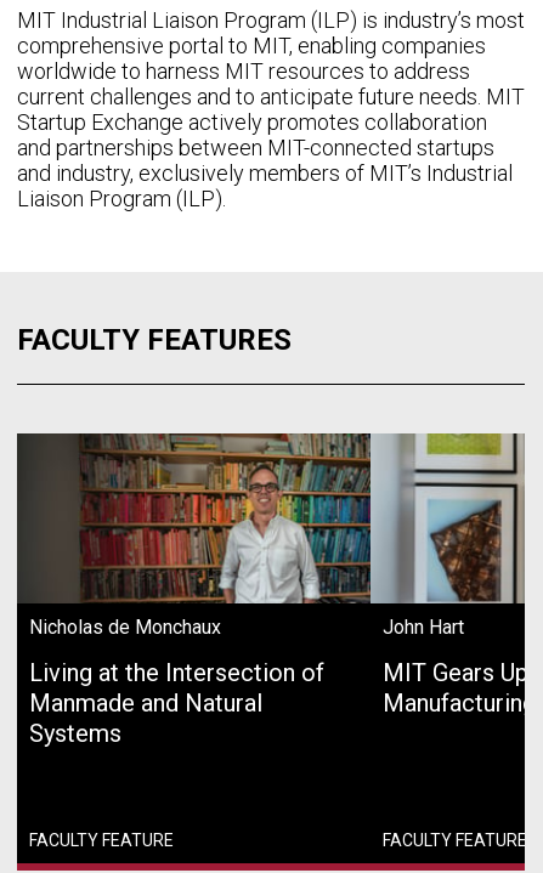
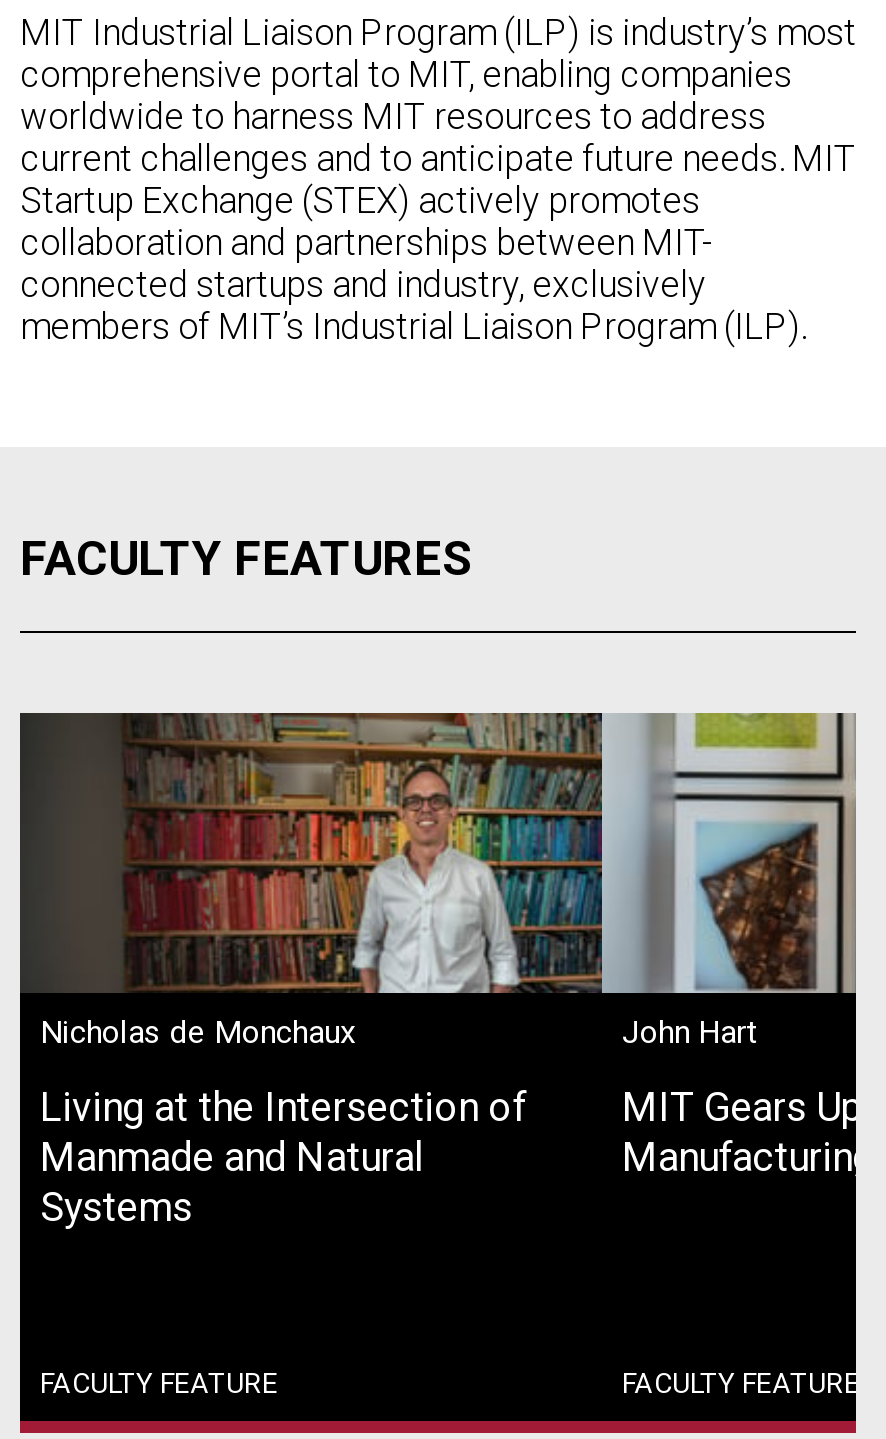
[17,109,513,211] Startup Exchange actively promotes collaboration | and partnerships between MIT-connected startups | and industry, exclusively members of MIT’s Industrial | Liaison Program (ILP). -> [20,179,806,347] Startup Exchange (STEX) actively promotes | collaboration and partnerships between MIT- | connected startups and industry, exclusively | members of MIT’s Industrial Liaison Program (ILP).

